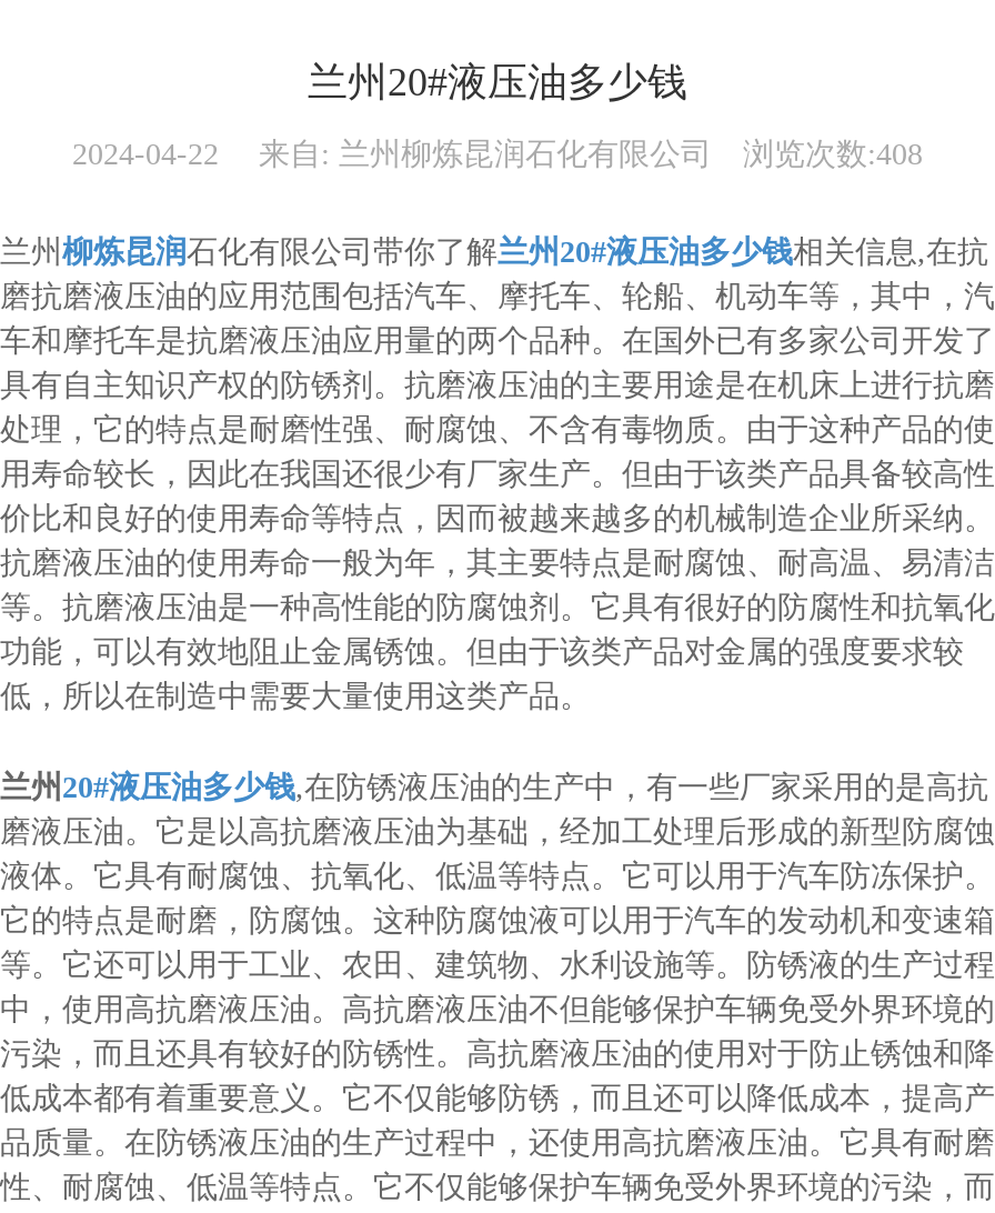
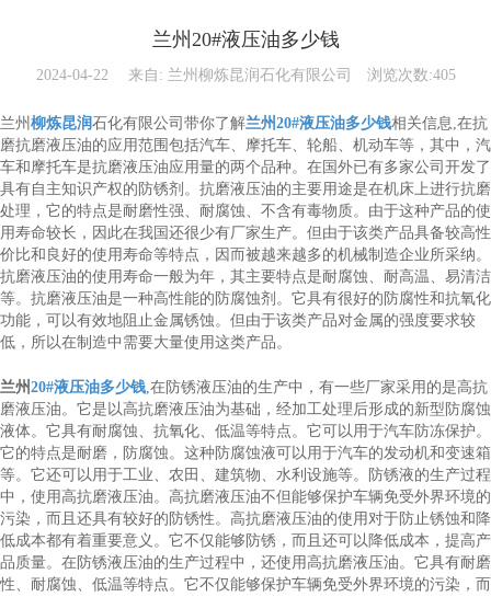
[72,138,923,171] 2024-04-22 来自:兰州柳炼昆润石化有限公司 浏览次数:408 -> [36,67,455,83] 2024-04-22 来自:兰州柳炼昆润石化有限公司 浏览次数:405

